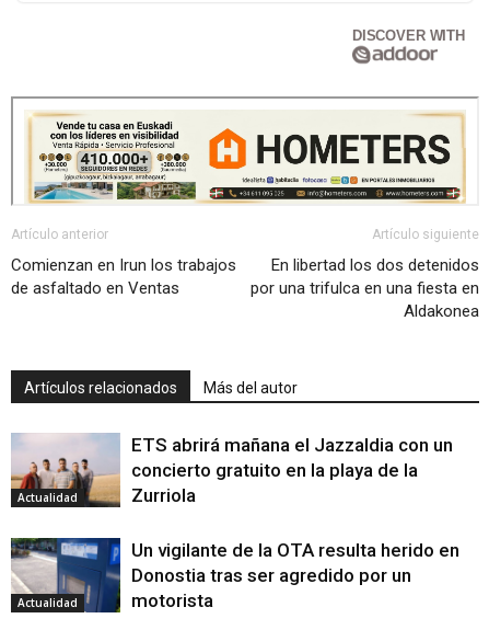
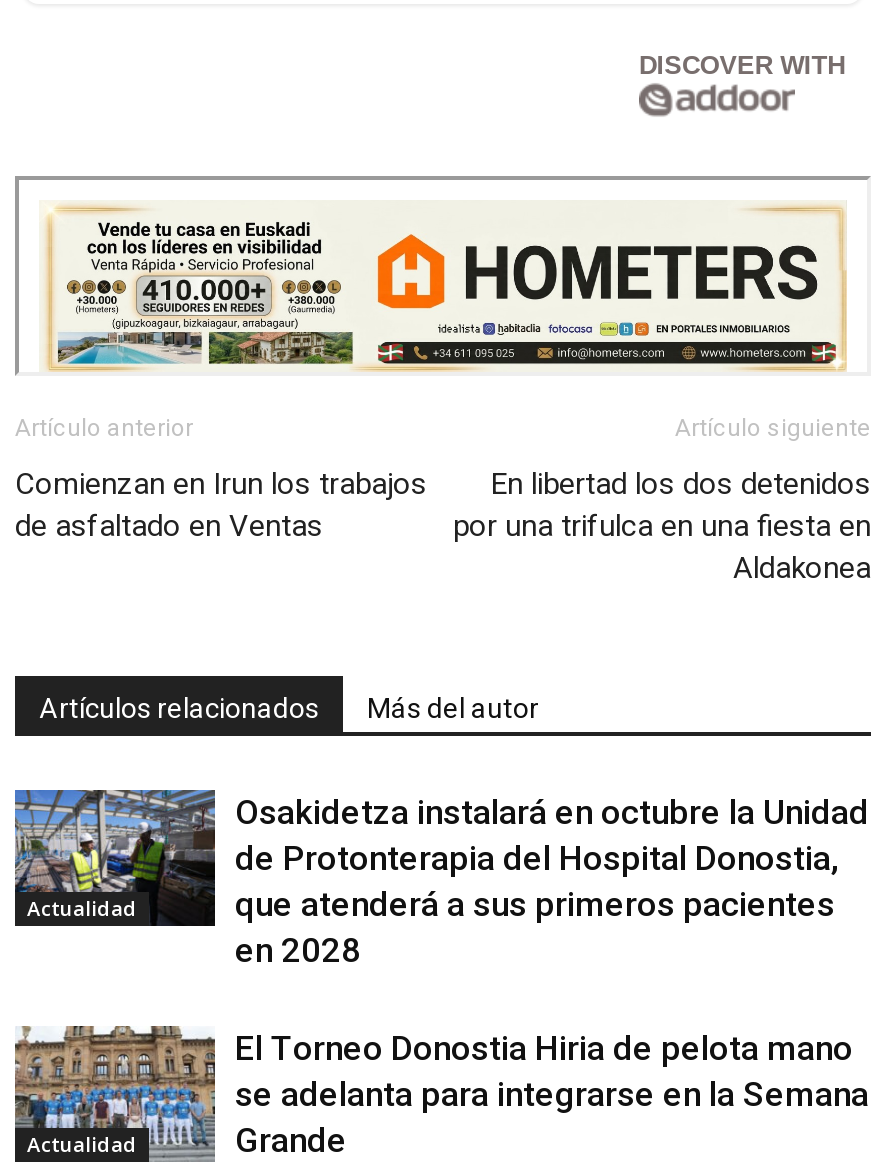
[10,433,453,507] [image] | ETS abrirá mañana el Jazzaldia con un | concierto gratuito en la playa de la | Zurriola -> [13,788,869,969] [image] | Osakidetza instalará en octubre la Unidad | de Protonterapia del Hospital Donostia, | que atenderá a sus primeros pacientes | en 2028
[10,537,459,612] [image] | Un vigilante de la OTA resulta herido en | Donostia tras ser agredido por un | motorista -> [15,1024,869,1162] [image] | El Torneo Donostia Hiria de pelota mano | se adelanta para integrarse en la Semana | Grande

